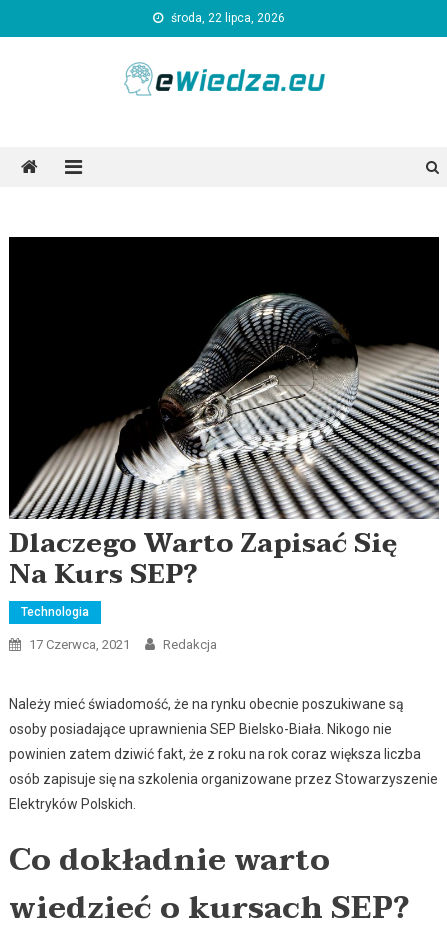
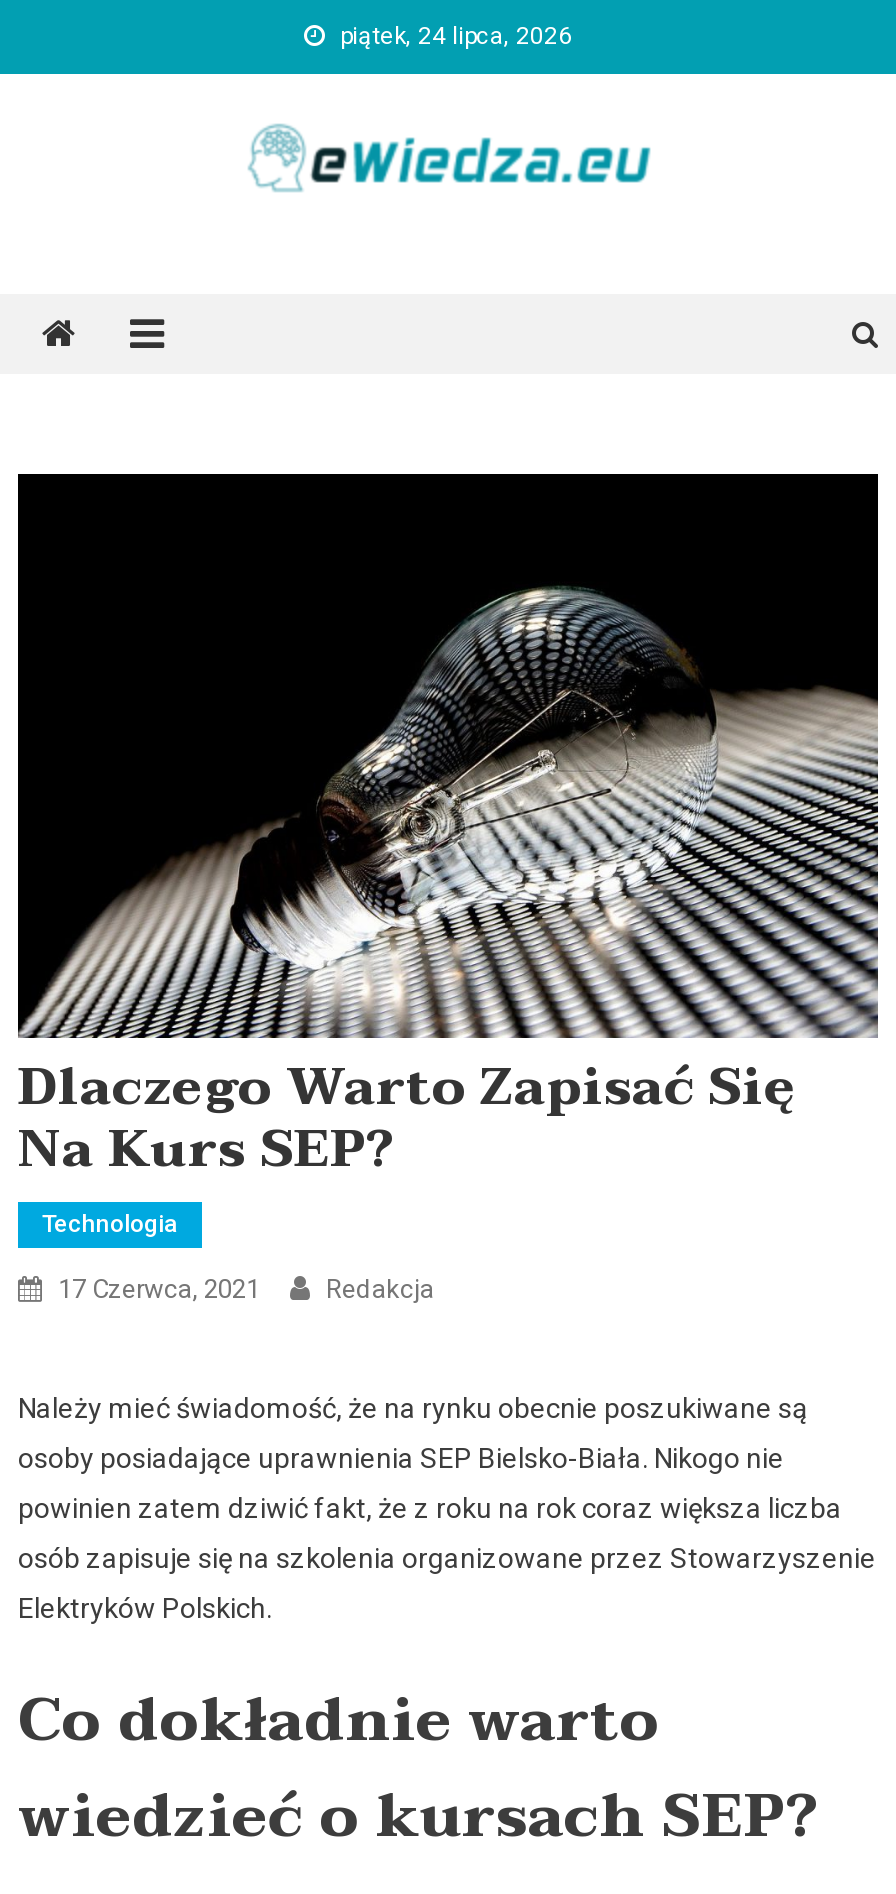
[171,11,285,25] środa, 22 lipca, 2026 -> [340,22,572,50] piątek, 24 lipca, 2026

